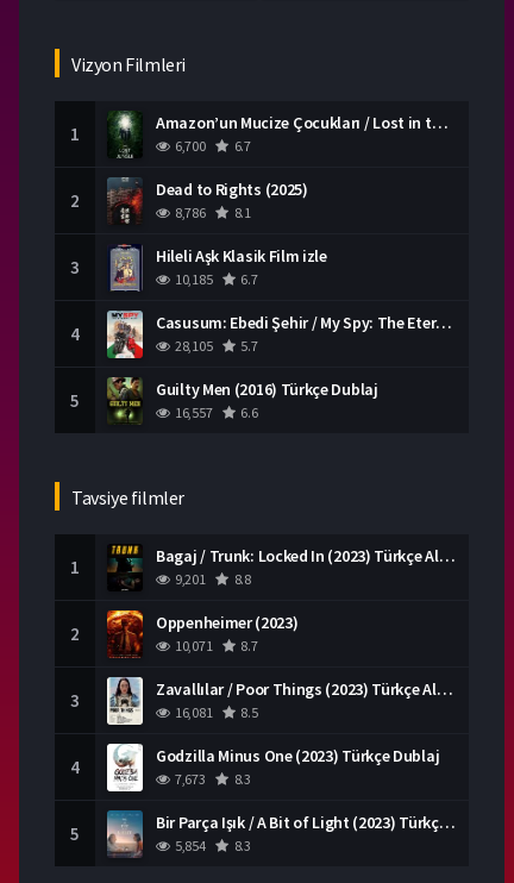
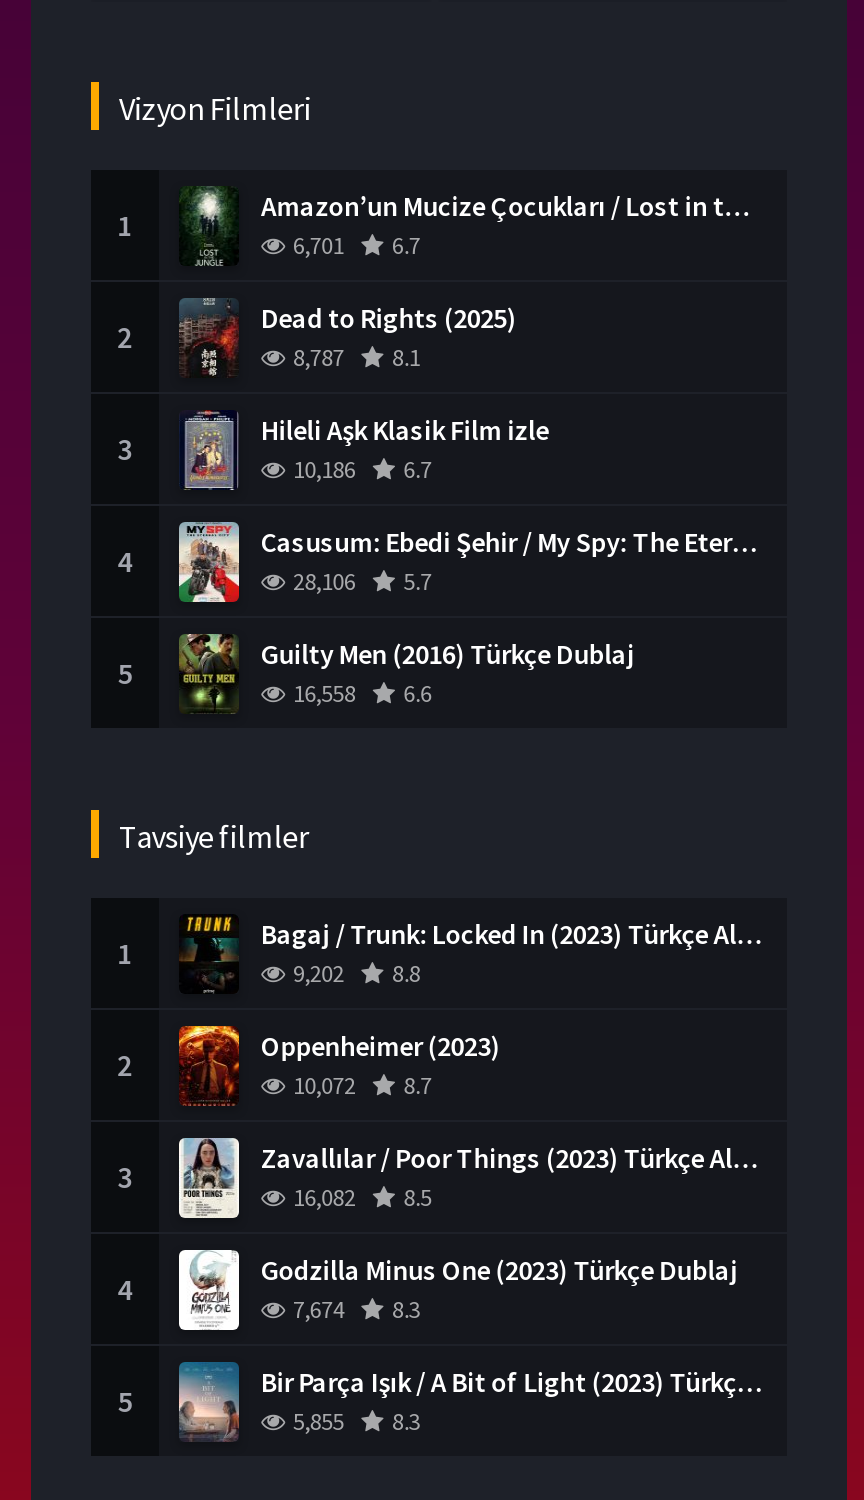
[175,137,251,155] 6,700 6.7 -> [293,230,420,260] 6,701 6.7
[175,203,251,221] 8,786 8.1 -> [293,342,420,372] 8,787 8.1
[175,270,257,288] 10,185 6.7 -> [293,454,432,484] 10,186 6.7
[175,337,257,355] 28,105 5.7 -> [293,566,432,596] 28,106 5.7
[175,403,257,421] 16,557 6.6 -> [293,678,432,708] 16,558 6.6
[175,570,251,588] 9,201 8.8 -> [293,958,420,988] 9,202 8.8
[175,637,257,655] 10,071 8.7 -> [293,1070,432,1100] 10,072 8.7
[175,703,257,721] 16,081 8.5 -> [293,1182,432,1212] 16,082 8.5
[175,770,251,788] 7,673 8.3 -> [293,1294,420,1324] 7,674 8.3
[175,837,251,854] 5,854 8.3 -> [293,1406,420,1436] 5,855 8.3

